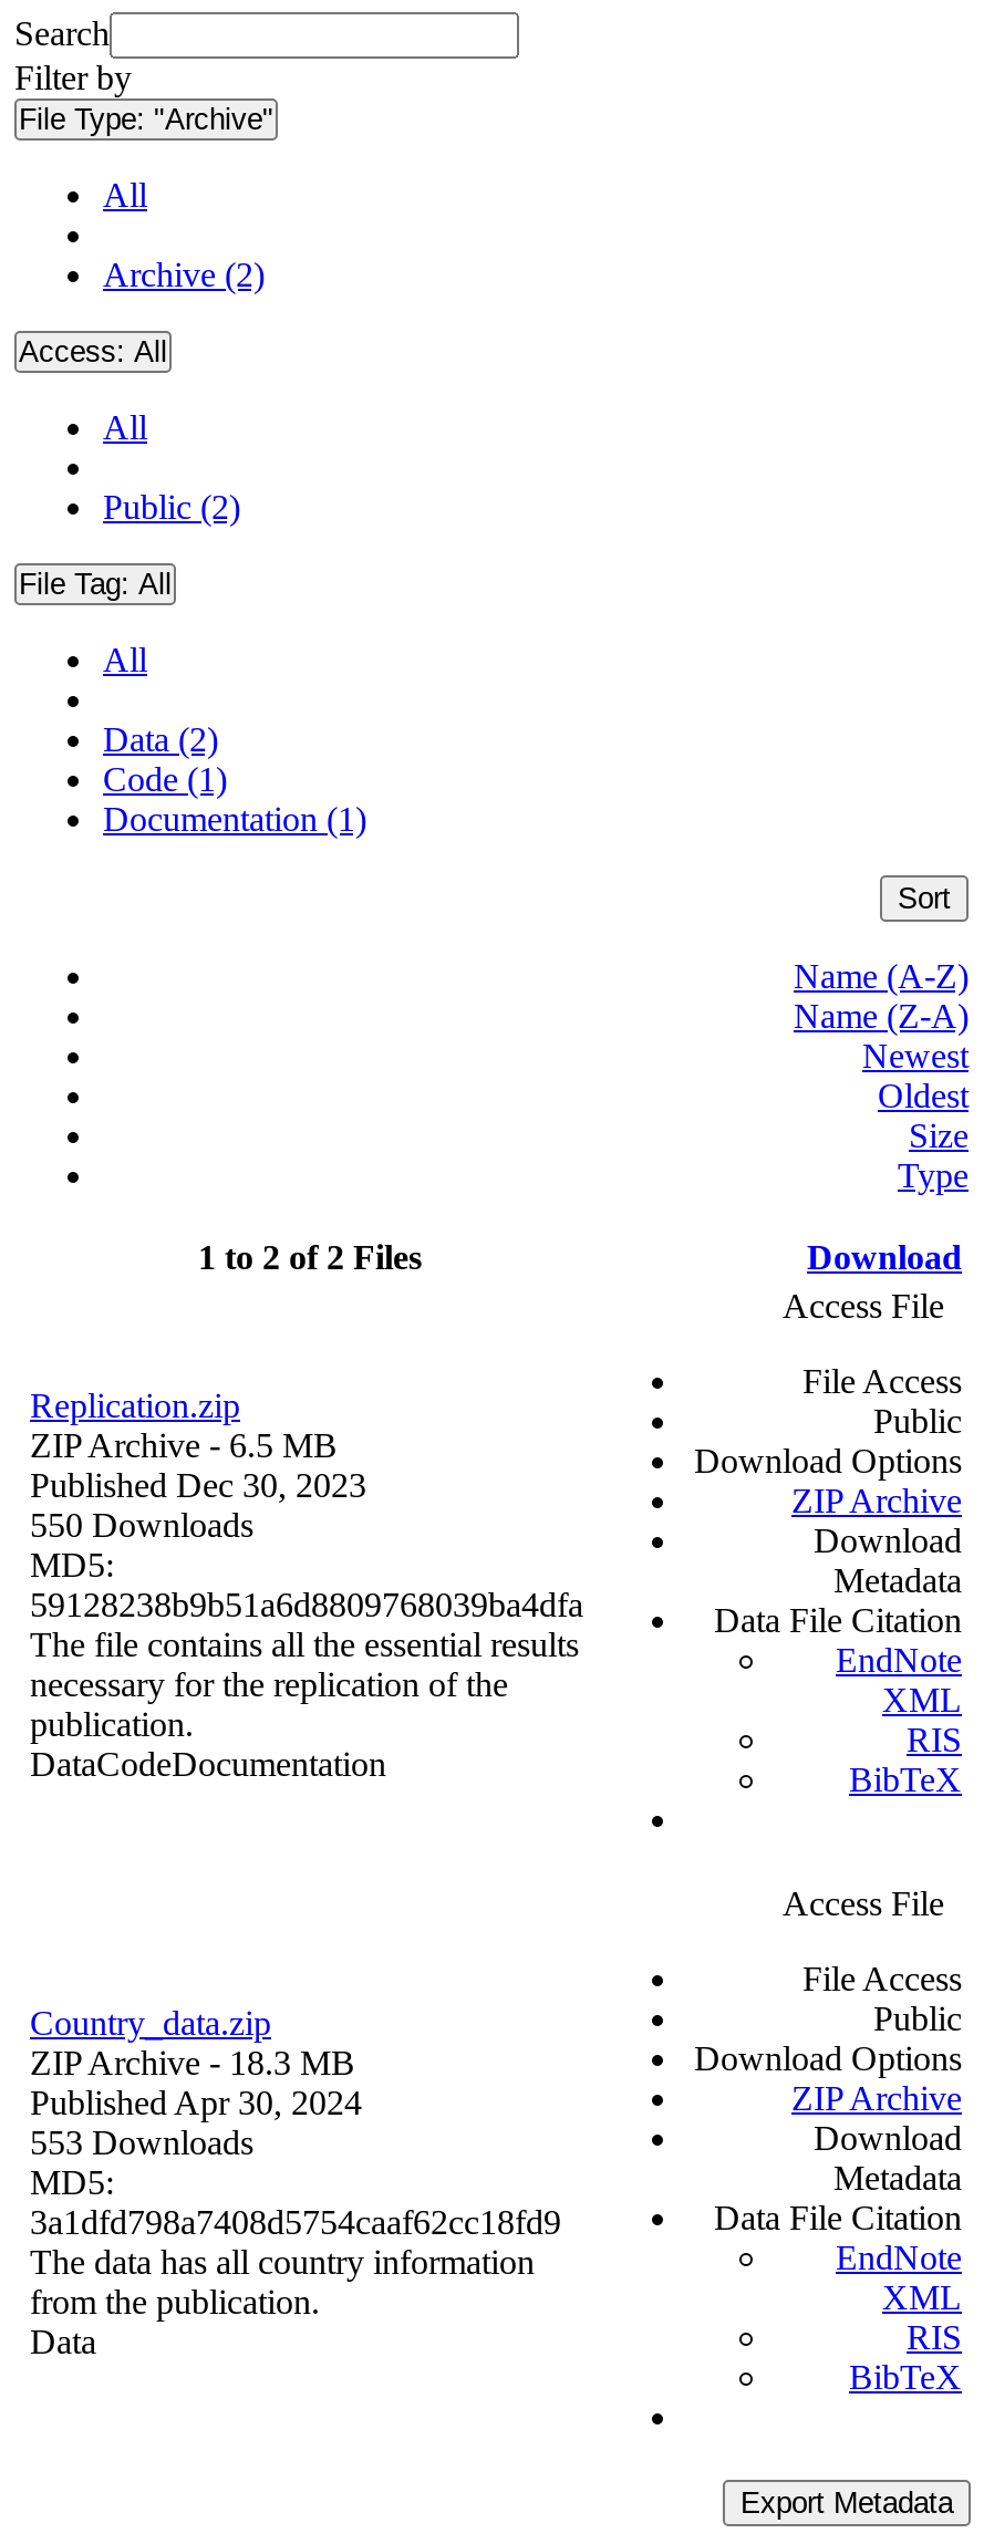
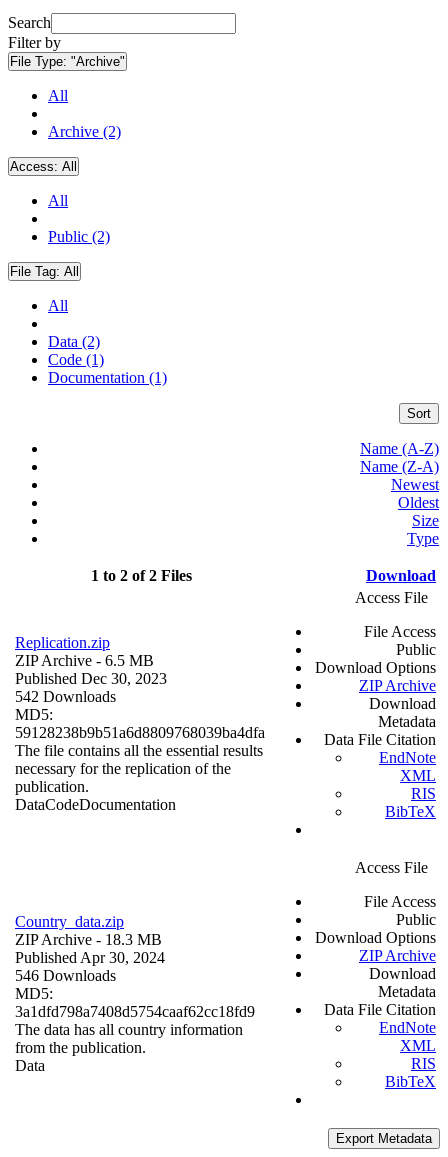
[30,1507,253,1544] 550 Downloads -> [15,688,116,705] 542 Downloads
[30,2124,253,2162] 553 Downloads -> [15,967,116,984] 546 Downloads

